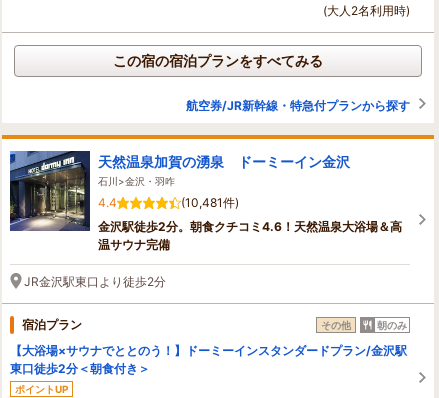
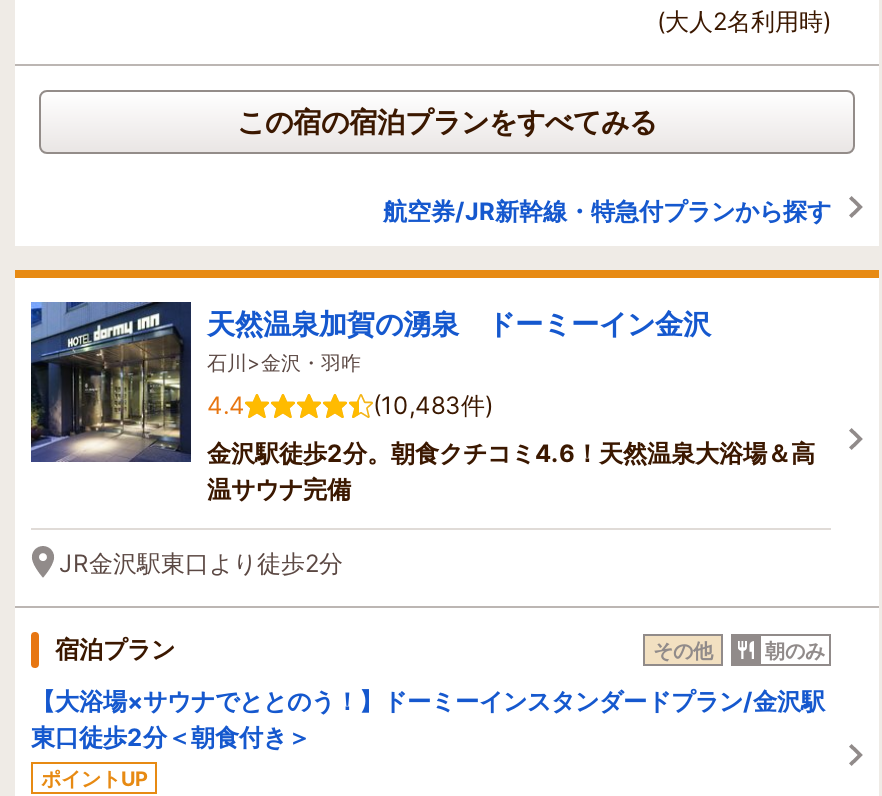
[181,195,239,210] (10,481件) -> [373,389,493,419] (10,483件)

